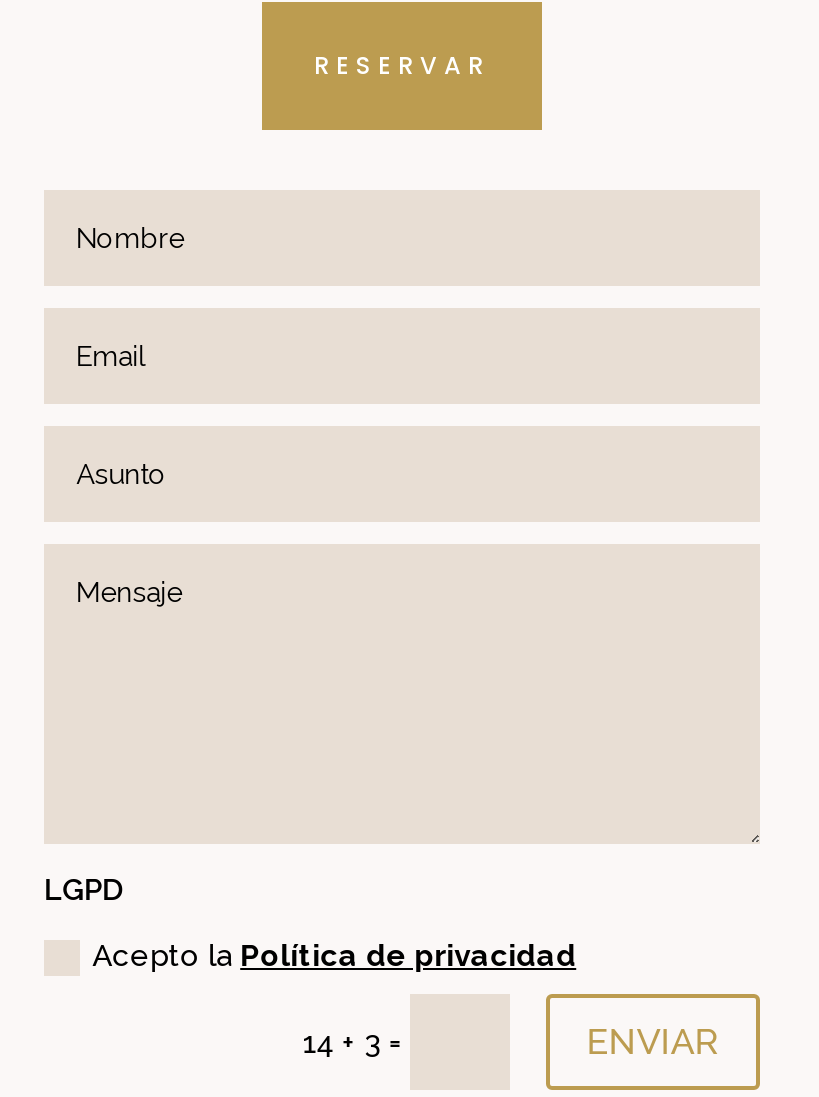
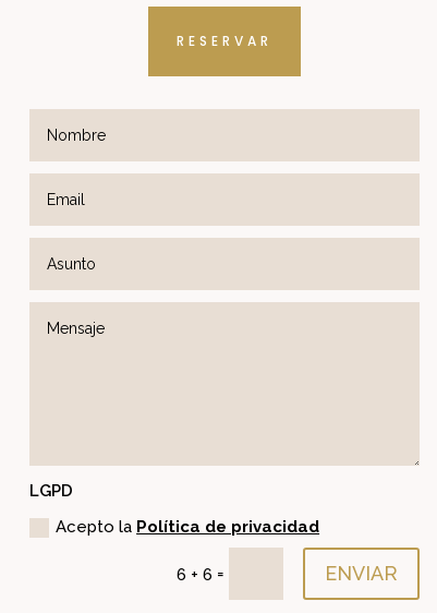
[302,1024,410,1062] 14 + 3 = -> [177,564,229,584] 6 + 6 =

